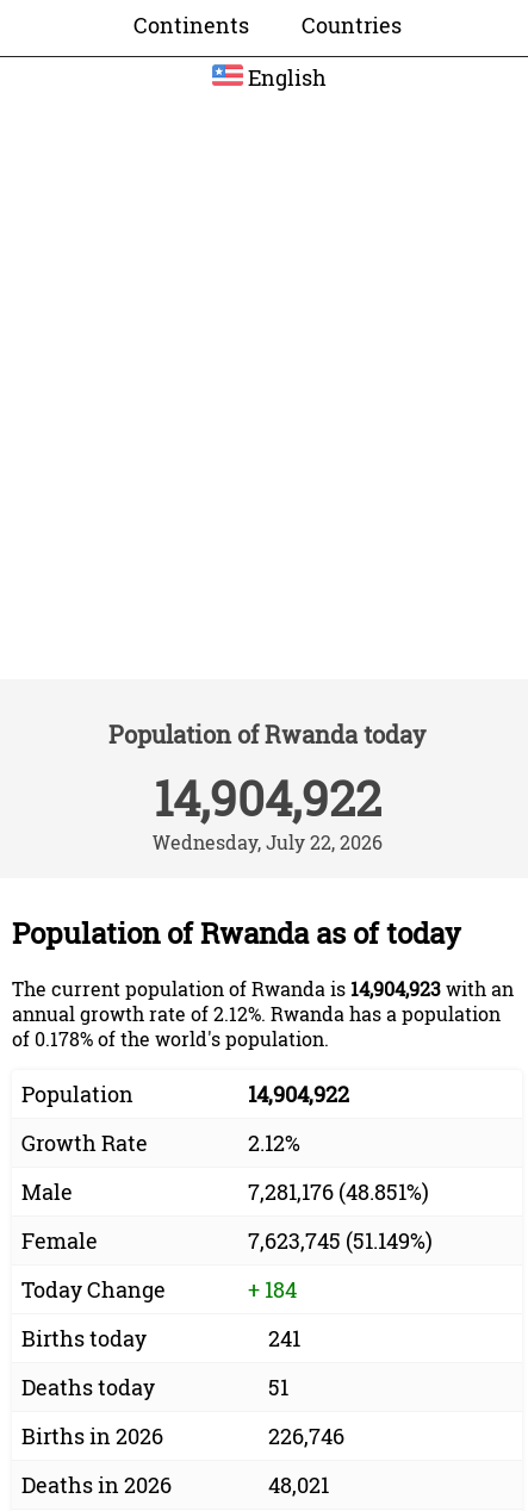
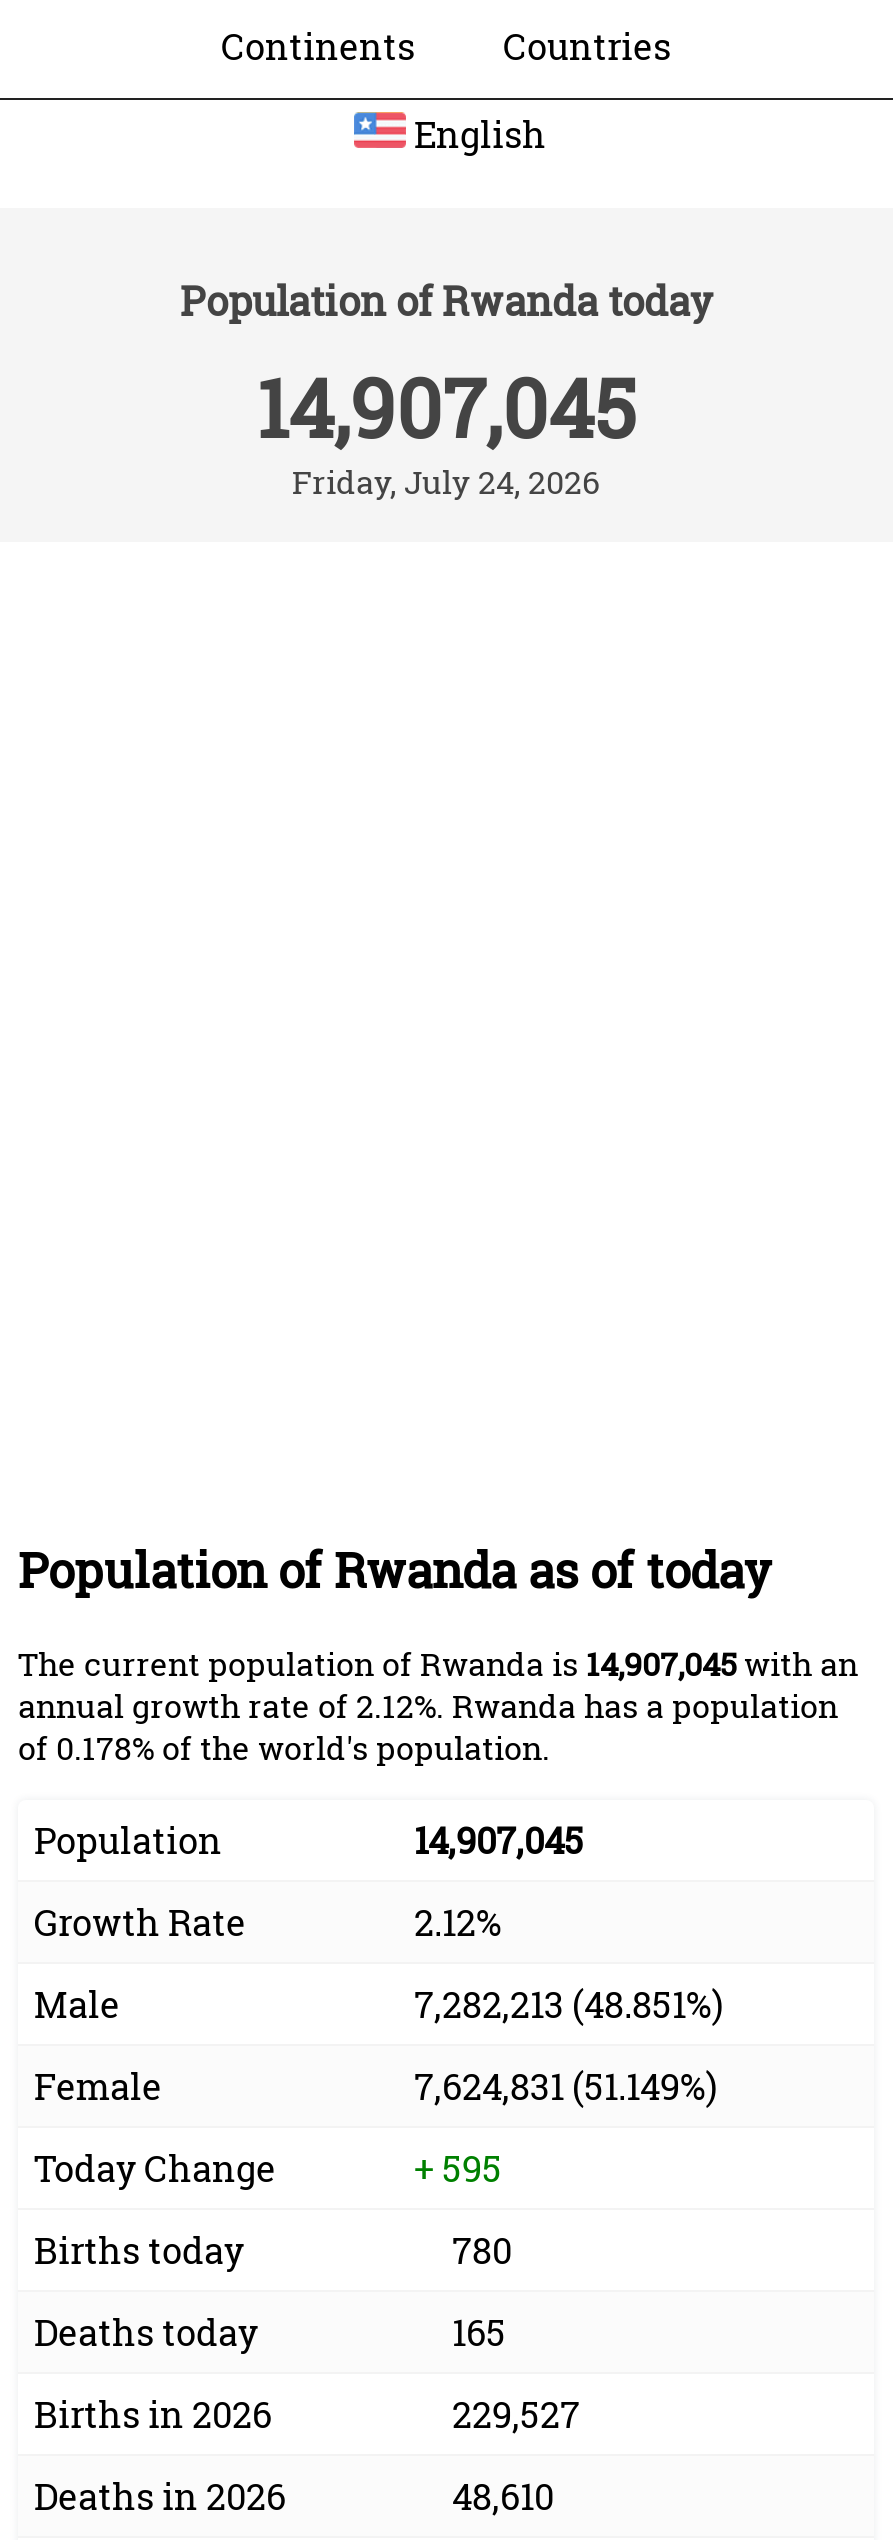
moved [108,719,425,750] -> [180,275,712,327]: Population of Rwanda today
[153,766,381,829] 14,904,922 -> [256,354,636,460] 14,907,045
[152,829,382,854] Wednesday, July 22, 2026 -> [292,460,600,502] Friday, July 24, 2026
[12,975,514,1001] The current population of Rwanda is 14,904,923 with an -> [18,1641,858,1683] The current population of Rwanda is 14,907,045 with an
[248,1079,349,1108] 14,904,922 -> [414,1815,584,1863] 14,907,045
[248,1177,429,1205] 7,281,176 (48.851%) -> [414,1979,724,2027] 7,282,213 (48.851%)
[248,1226,433,1254] 7,623,745 (51.149%) -> [414,2061,718,2109] 7,624,831 (51.149%)
[248,1275,297,1303] + 184 -> [414,2143,502,2191] + 595
[268,1323,300,1352] 241 -> [452,2225,512,2273] 780
[268,1372,288,1401] 51 -> [452,2307,506,2355] 165
[268,1421,344,1450] 226,746 -> [452,2389,580,2437] 229,527
[268,1470,329,1499] 48,021 -> [452,2471,554,2519] 48,610

